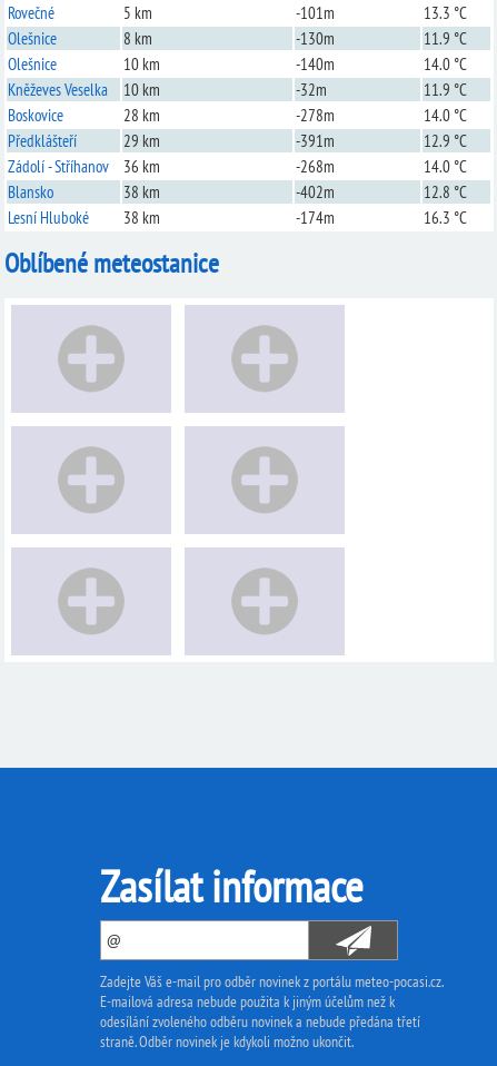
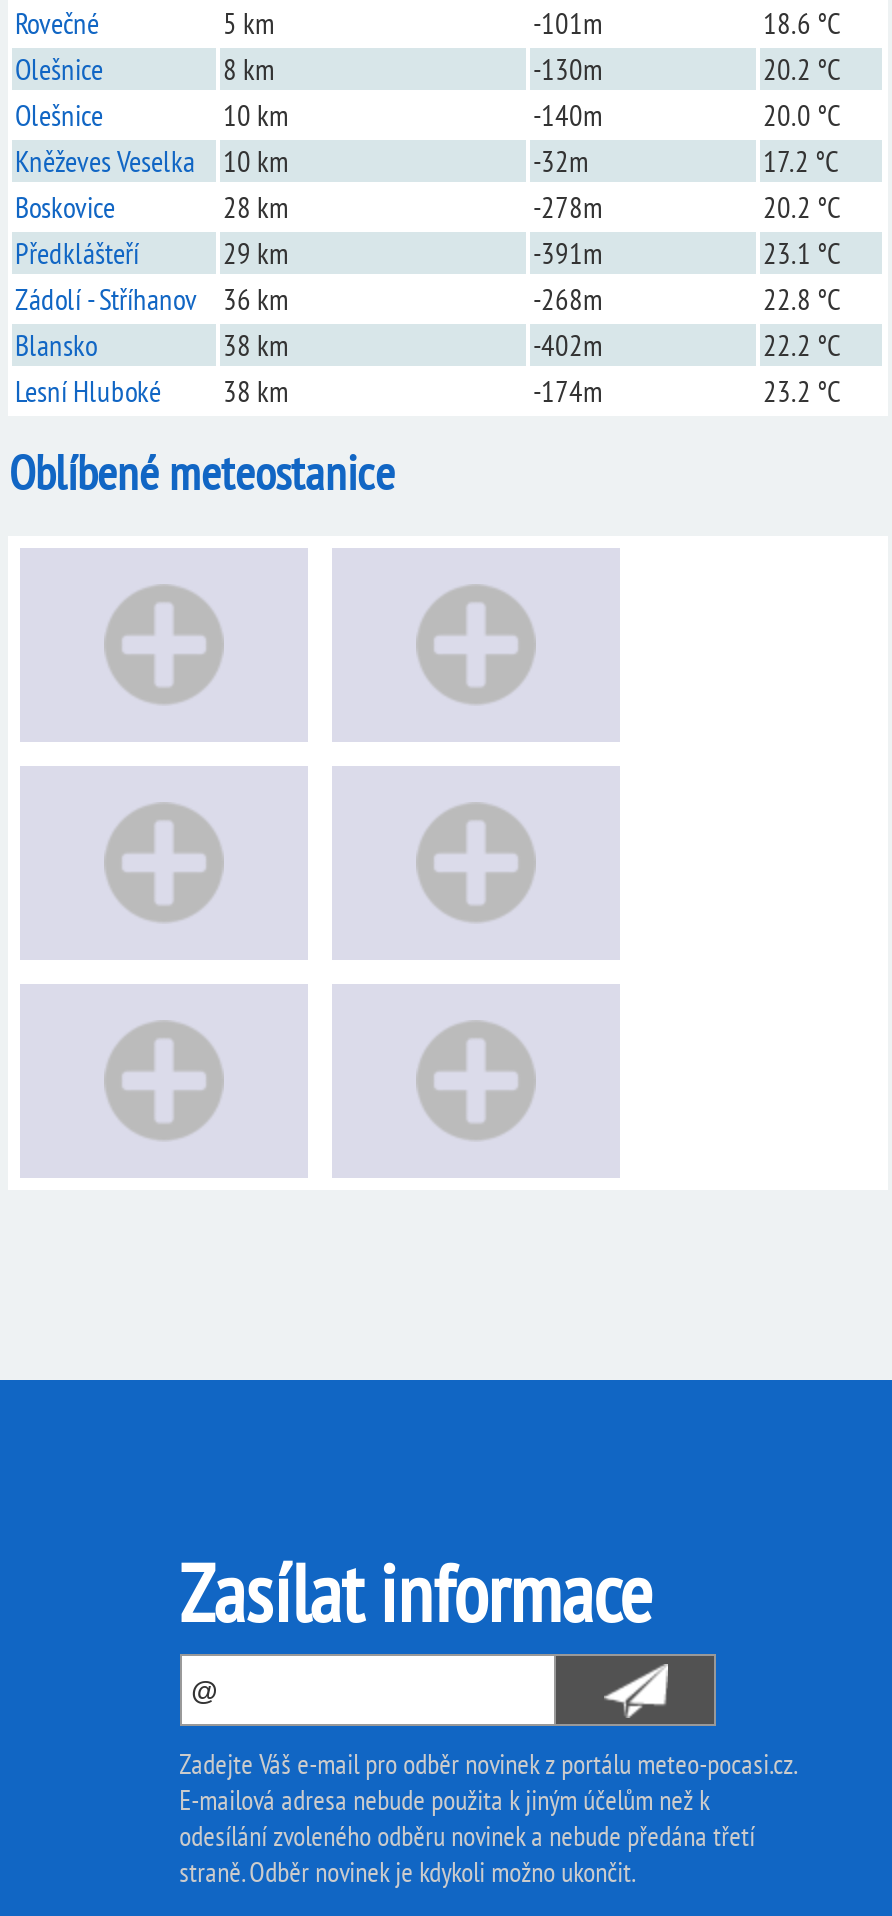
[424,3,468,24] 13.3 °C -> [763,5,841,43] 18.6 °C
[424,28,468,49] 11.9 °C -> [763,51,841,89] 20.2 °C
[424,54,468,75] 14.0 °C -> [763,97,841,135] 20.0 °C
[424,79,468,100] 11.9 °C -> [763,143,839,181] 17.2 °C
[424,105,468,126] 14.0 °C -> [763,189,841,227] 20.2 °C
[424,131,468,152] 12.9 °C -> [763,235,841,273] 23.1 °C
[424,156,468,177] 14.0 °C -> [763,281,841,319] 22.8 °C
[424,182,468,203] 12.8 °C -> [763,327,841,365] 22.2 °C
[424,207,468,228] 16.3 °C -> [763,373,841,411] 23.2 °C

